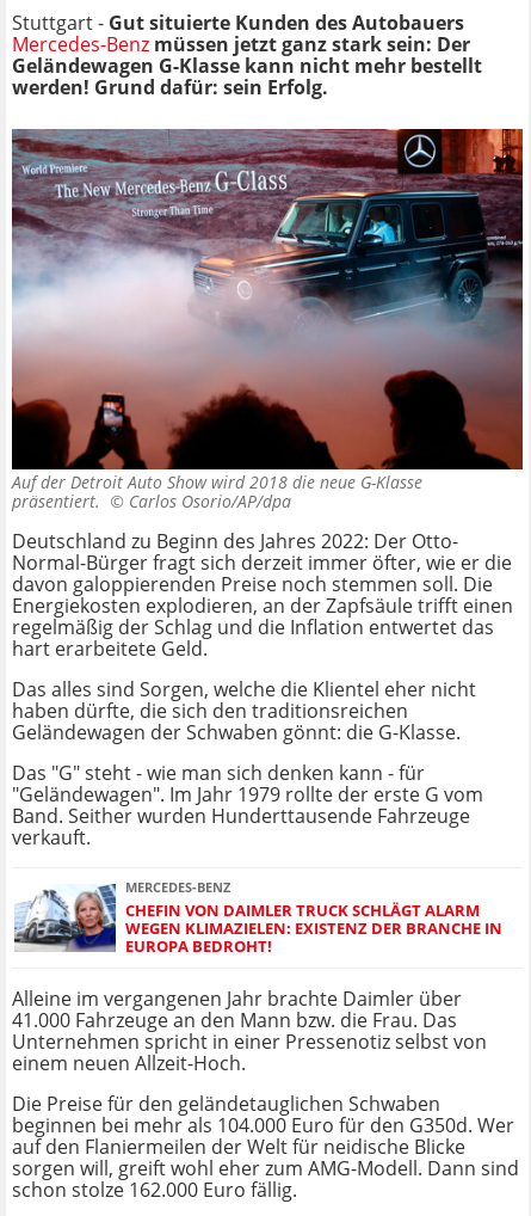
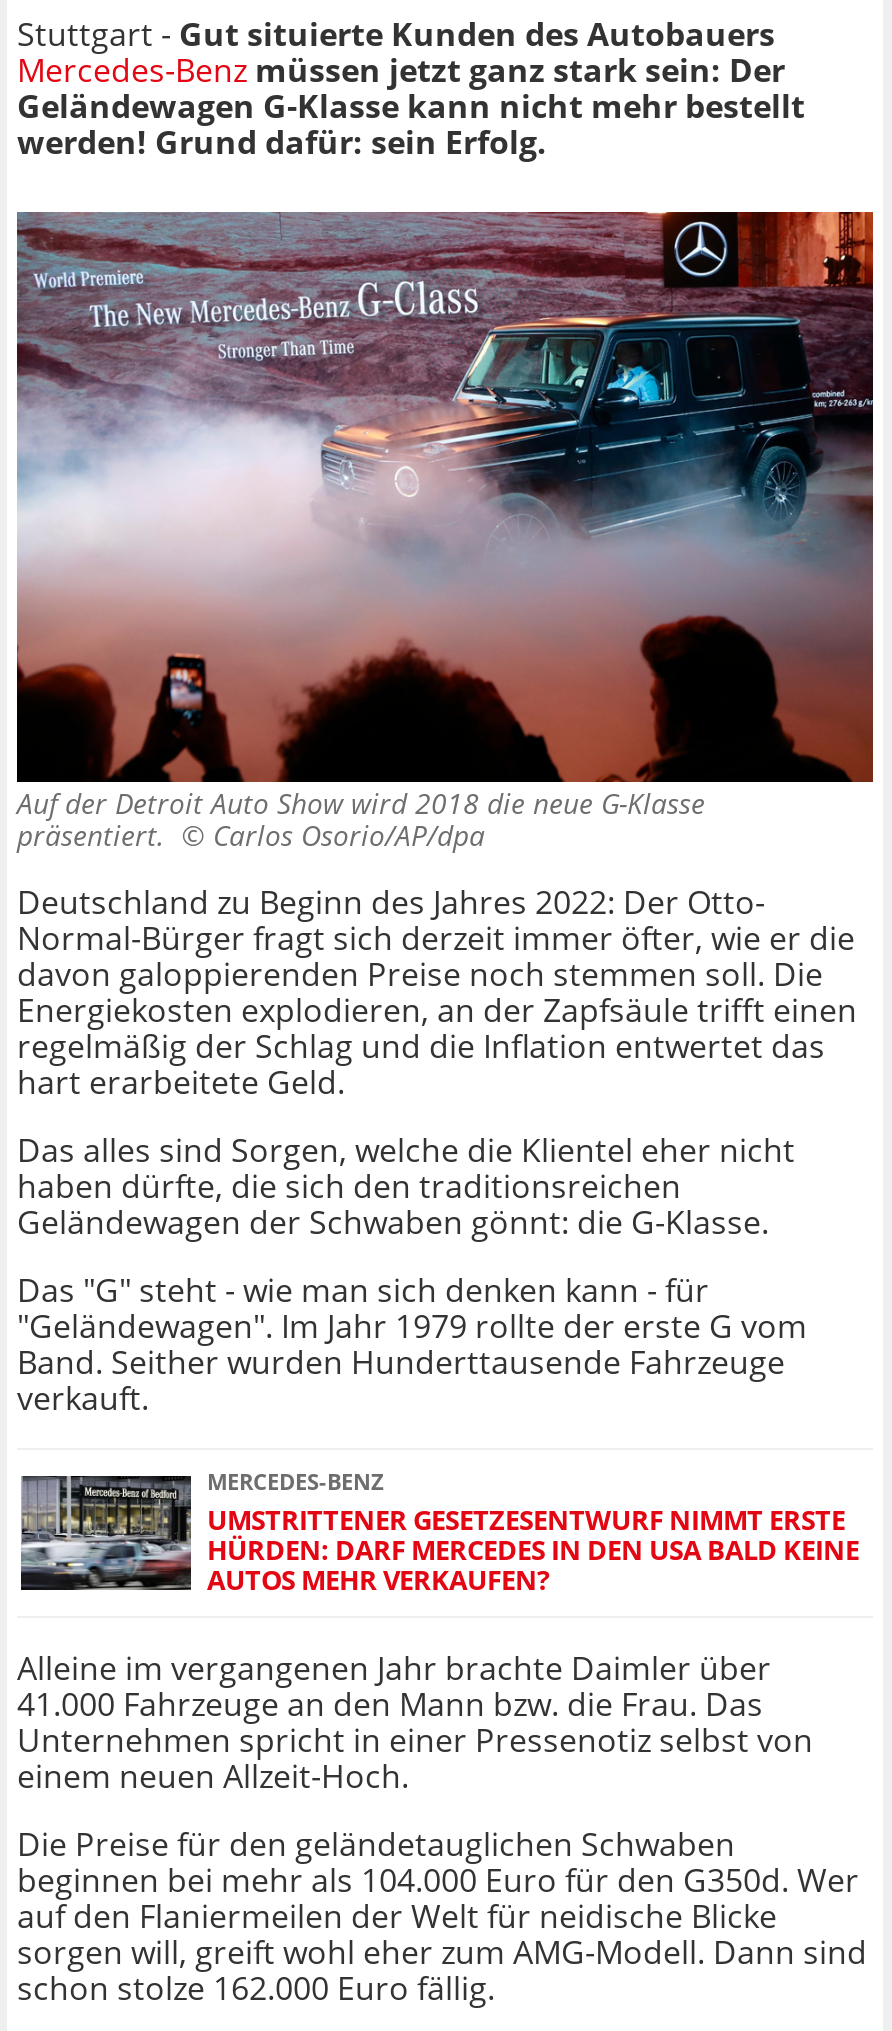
[14,884,502,957] [image] | CHEFIN VON DAIMLER TRUCK SCHLÄGT ALARM | WEGEN KLIMAZIELEN: EXISTENZ DER BRANCHE IN | EUROPA BEDROHT! -> [19,1474,859,1598] [image] | UMSTRITTENER GESETZESENTWURF NIMMT ERSTE | HÜRDEN: DARF MERCEDES IN DEN USA BALD KEINE | AUTOS MEHR VERKAUFEN?

